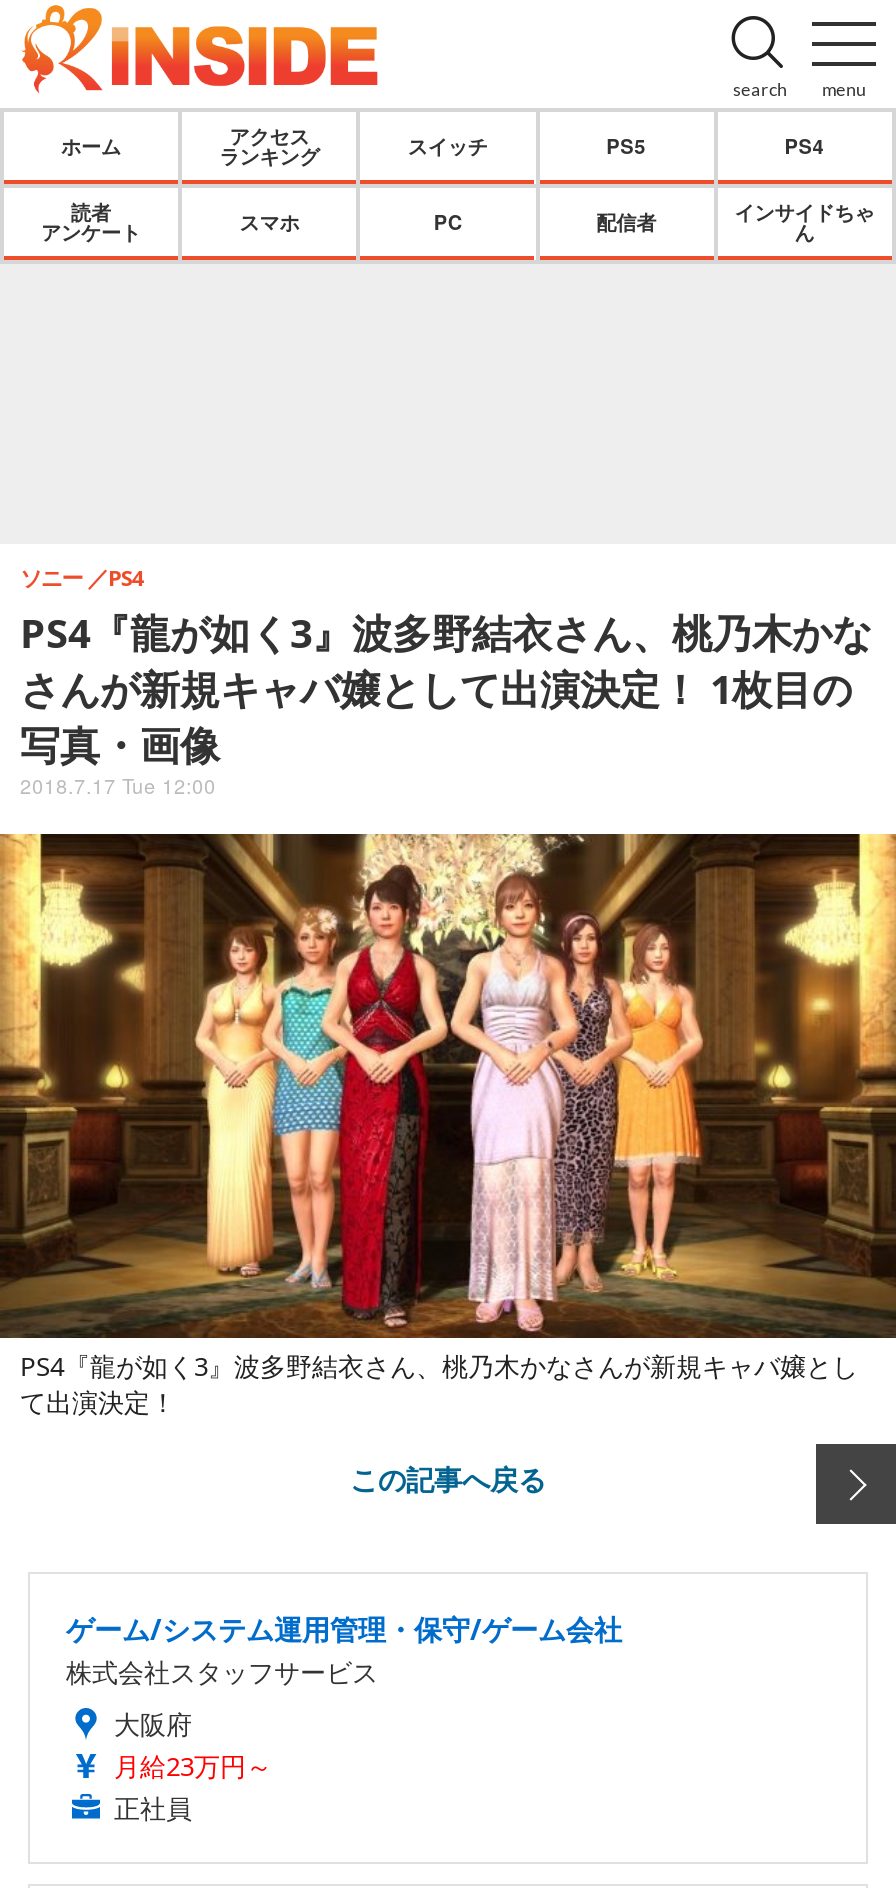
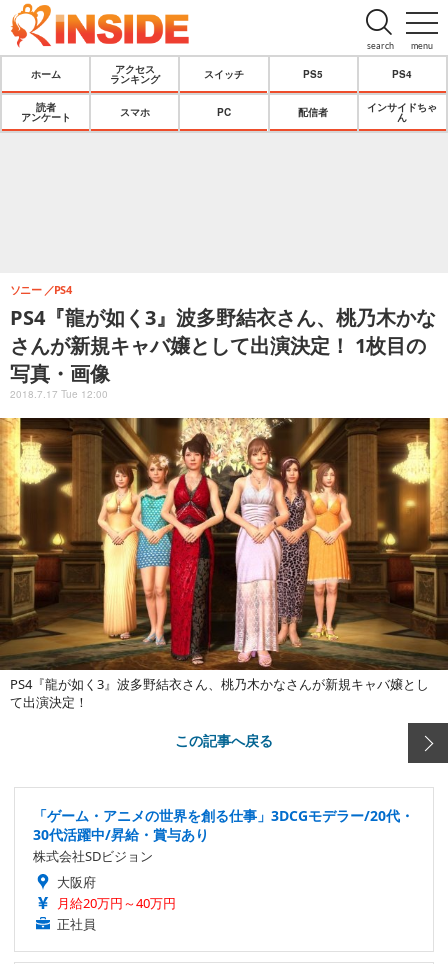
[66,1610,622,1690] ゲーム/システム運用管理・保守/ゲーム会社 | 株式会社スタッフサービス -> [33,806,414,865] 「ゲーム・アニメの世界を創る仕事」3DCGモデラー/20代・ | 30代活躍中/昇給・賞与あり | 株式会社SDビジョン
[114,1748,272,1784] 月給23万円～ -> [57,894,176,912] 月給20万円～40万円

